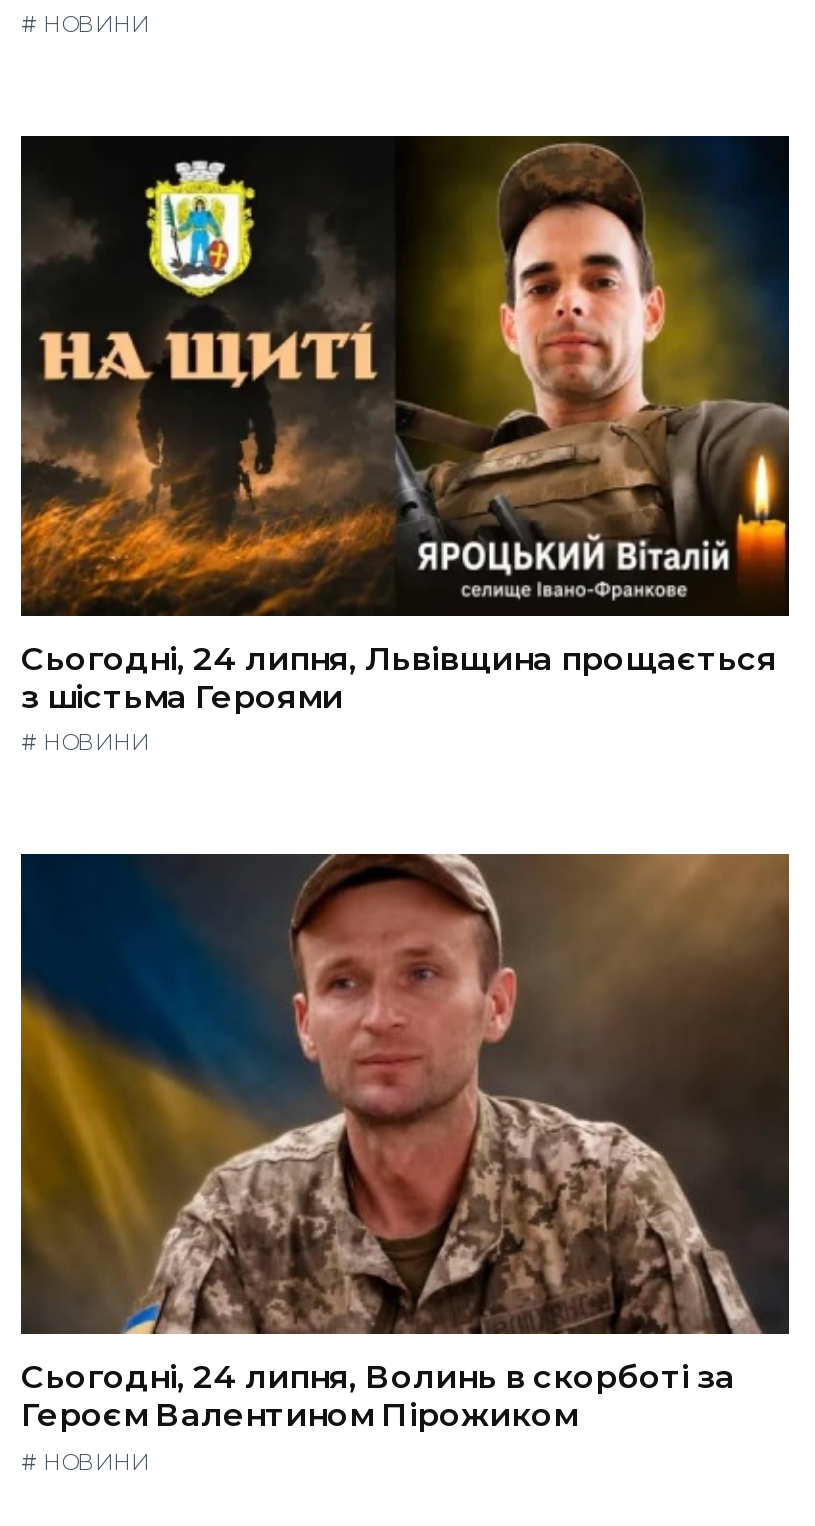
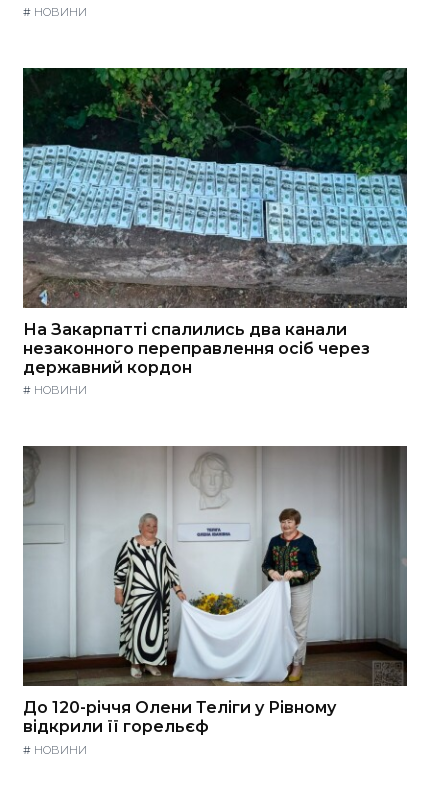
[19,136,791,716] [image] | Сьогодні, 24 липня, Львівщина прощається | з шістьма Героями -> [22,67,408,377] [image] | На Закарпатті спалились два канали | незаконного переправлення осіб через | державний кордон
[19,854,791,1435] [image] | Сьогодні, 24 липня, Волинь в скорботі за | Героєм Валентином Пірожиком -> [22,446,408,736] [image] | До 120-річчя Олени Теліги у Рівному | відкрили її горельєф

